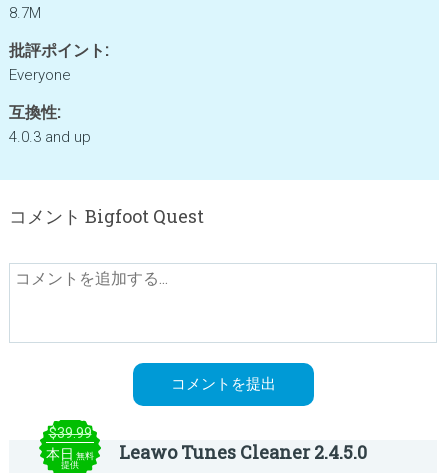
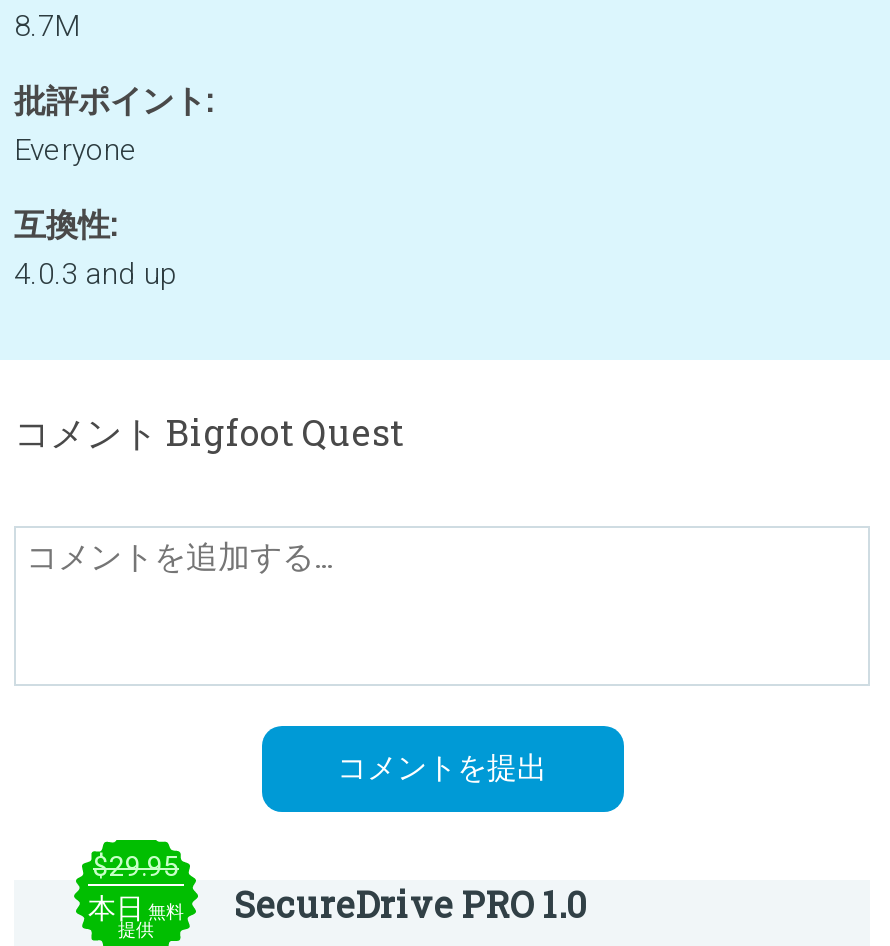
[48,425,91,441] $39.99 -> [93,850,179,882] $29.95
[119,440,367,464] Leawo Tunes Cleaner 2.4.5.0 -> [234,880,586,928] SecureDrive PRO 1.0

